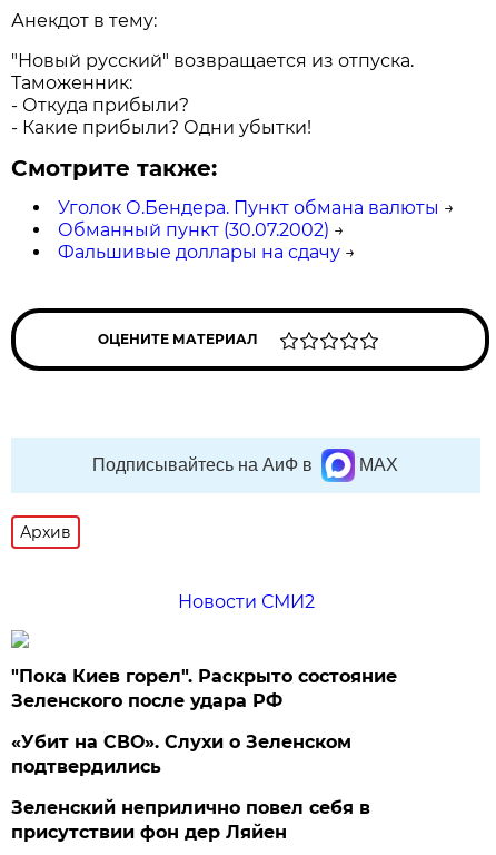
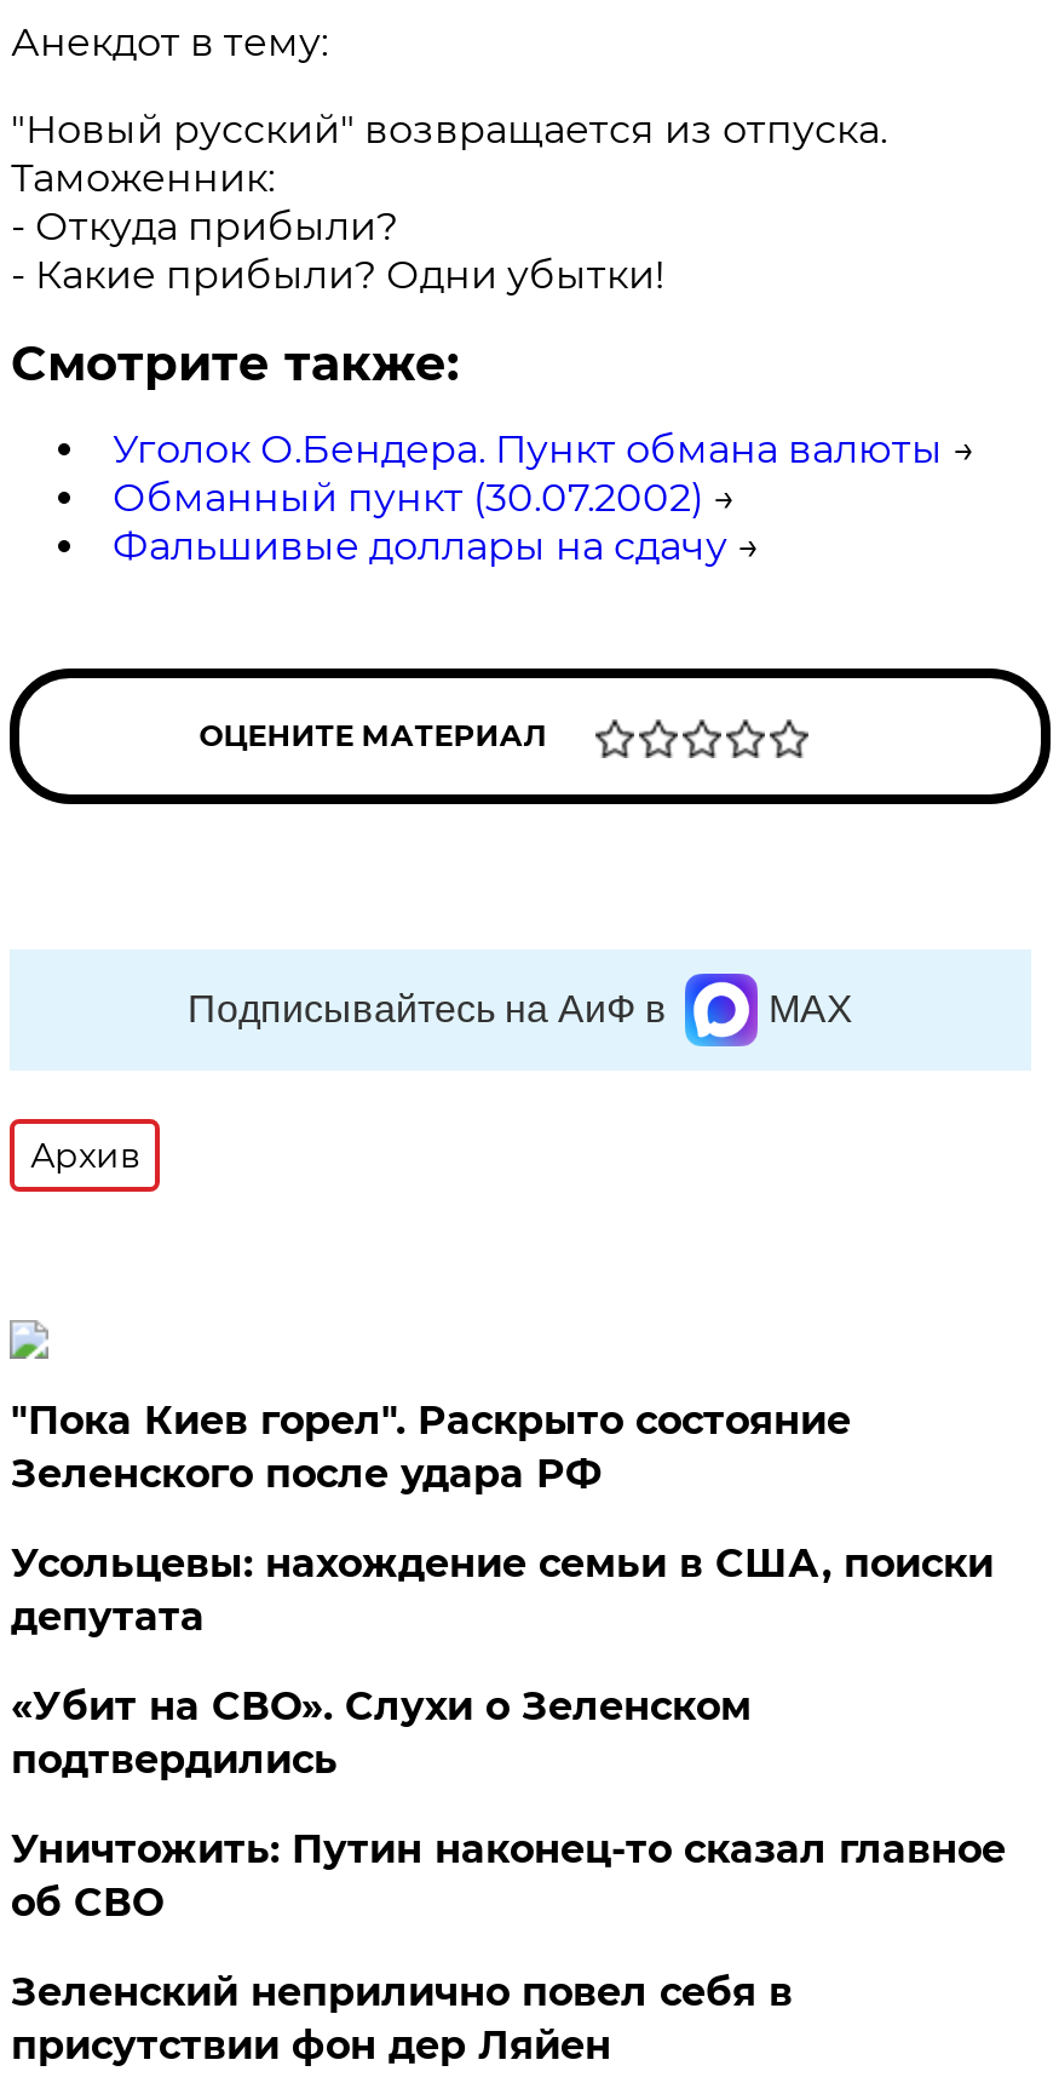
[178,591,314,612] Новости СМИ2 -> none
moved [12,666,397,711] -> [11,1398,851,1497]: "Пока Киев горел". Раскрыто состояние | Зеленского после удара РФ
none -> [11,1540,993,1640] Усольцевы: нахождение семьи в США, поиски | депутата
none -> [11,1826,1006,1926] Уничтожить: Путин наконец-то сказал главное | об СВО

